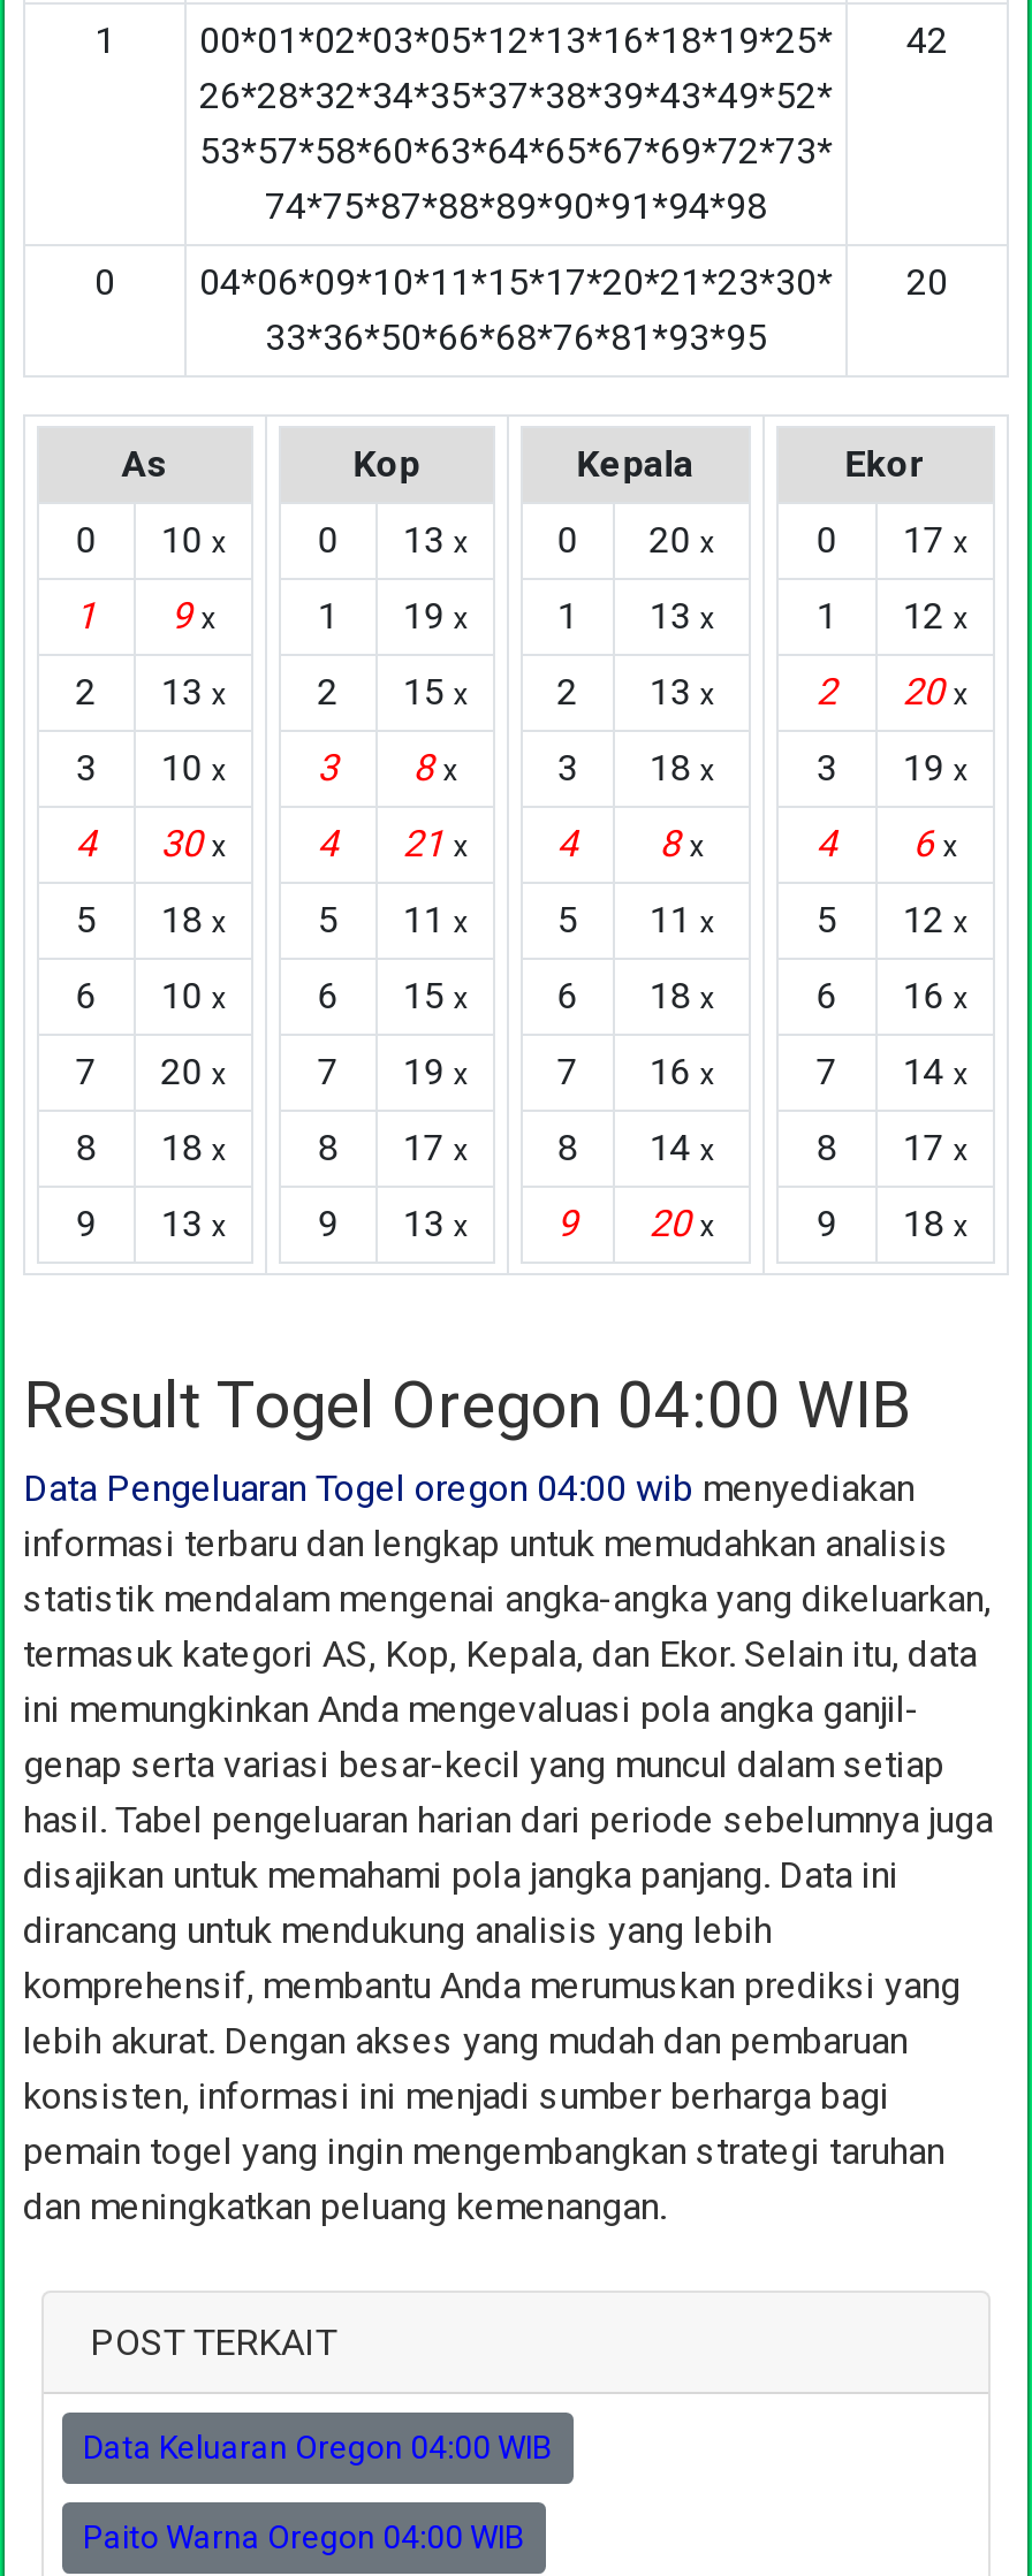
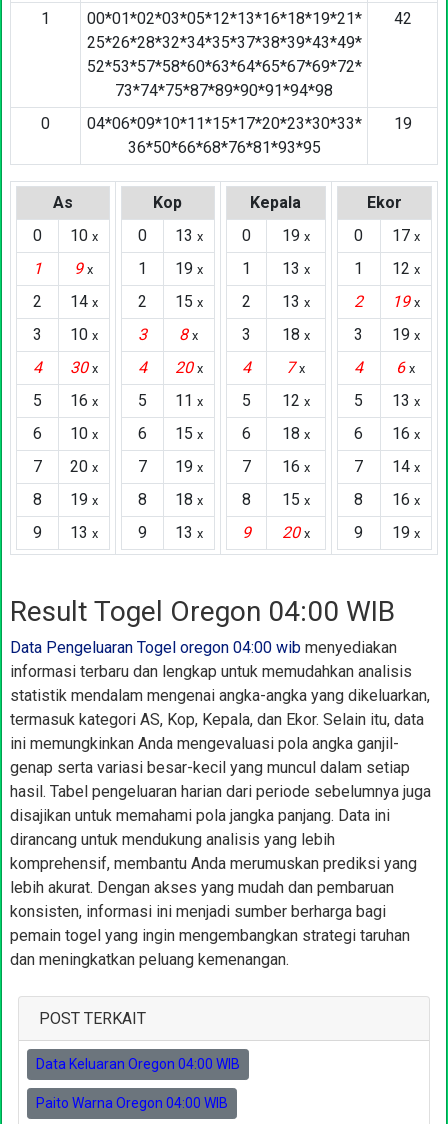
[94,18,948,62] 1 00*01*02*03*05*12*13*16*18*19*25* 42 -> [41,9,411,28] 1 00*01*02*03*05*12*13*16*18*19*21* 42
[199,74,833,117] 26*28*32*34*35*37*38*39*43*49*52* -> [86,33,361,52] 25*26*28*32*34*35*37*38*39*43*49*
[199,129,833,173] 53*57*58*60*63*64*65*67*69*72*73* -> [86,57,361,76] 52*53*57*58*60*63*64*65*67*69*72*
[265,184,767,228] 74*75*87*88*89*90*91*94*98 -> [115,81,333,100] 73*74*75*87*89*90*91*94*98
[199,260,833,304] 04*06*09*10*11*15*17*20*21*23*30* -> [86,114,361,133] 04*06*09*10*11*15*17*20*23*30*33*
[906,260,948,304] 20 -> [393,114,411,133] 19
[265,315,767,359] 33*36*50*66*68*76*81*93*95 -> [127,138,320,157] 36*50*66*68*76*81*93*95
[557,518,714,562] 0 20 x -> [242,226,310,245] 0 19 x
[76,670,225,714] 2 13 x -> [33,292,98,311] 2 14 x
[816,670,967,714] 2 20 x -> [354,292,420,311] 2 19 x
[317,822,467,866] 4 21 x -> [138,358,203,377] 4 20 x
[557,822,703,866] 4 8 x -> [242,358,305,377] 4 7 x
[76,898,225,942] 5 18 x -> [33,391,98,410] 5 16 x
[557,898,714,942] 5 11 x -> [242,391,310,410] 5 12 x
[816,898,967,942] 5 12 x -> [354,391,420,410] 5 13 x
[76,1126,225,1169] 8 18 x -> [33,490,98,509] 8 19 x
[317,1126,467,1169] 8 17 x -> [138,490,203,509] 8 18 x
[557,1126,714,1169] 8 14 x -> [242,490,310,509] 8 15 x
[816,1126,967,1169] 8 17 x -> [354,490,420,509] 8 16 x
[816,1202,967,1245] 9 18 x -> [354,523,420,542] 9 19 x

